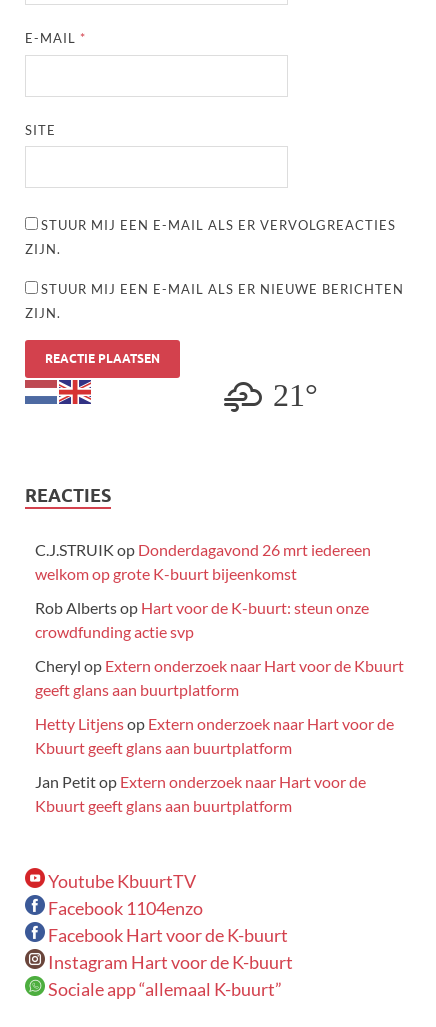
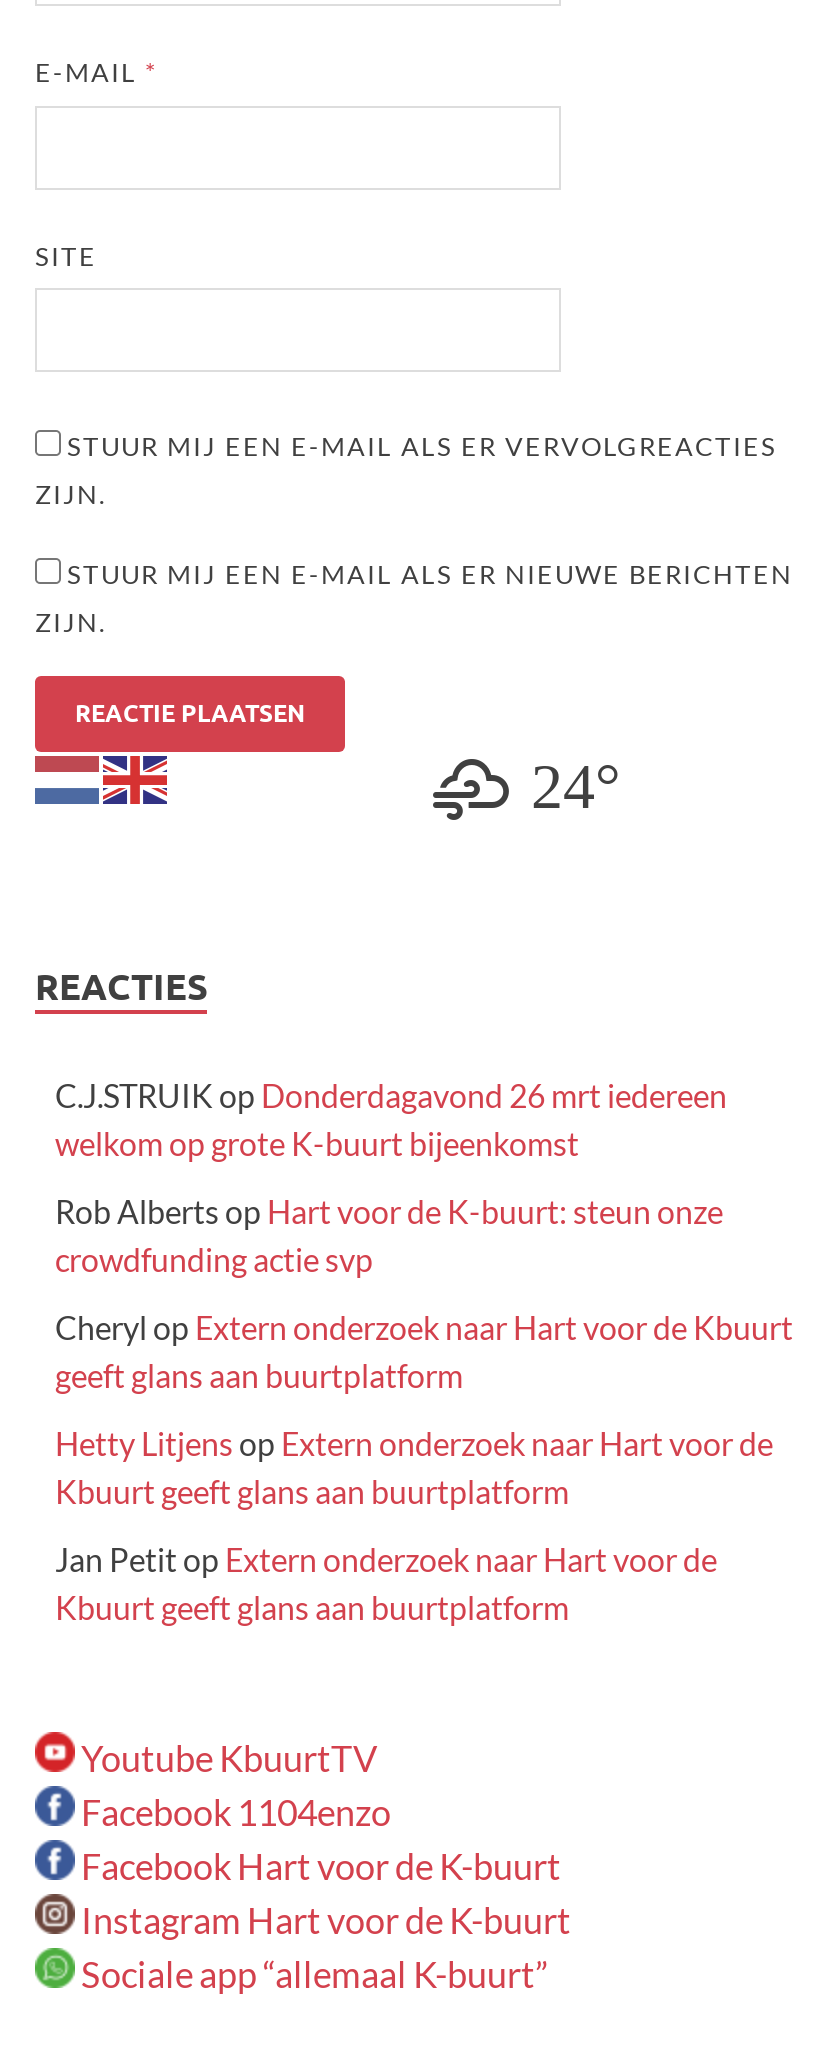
[273,371,318,417] 21° -> [531,739,621,831] 24°

